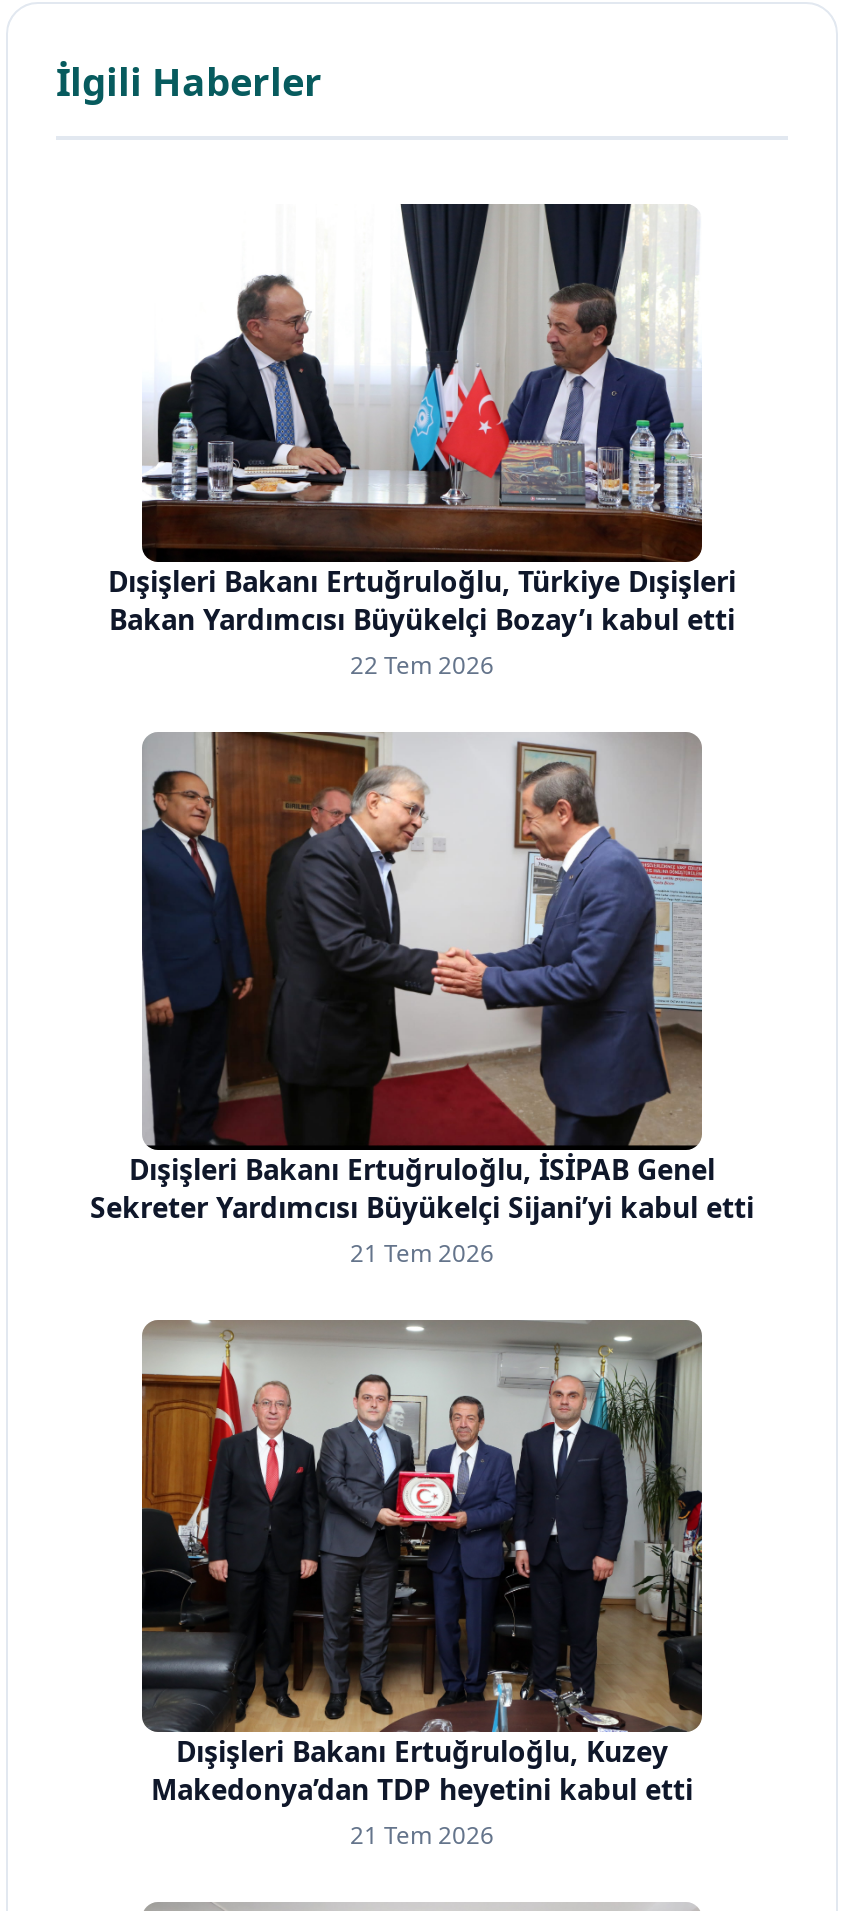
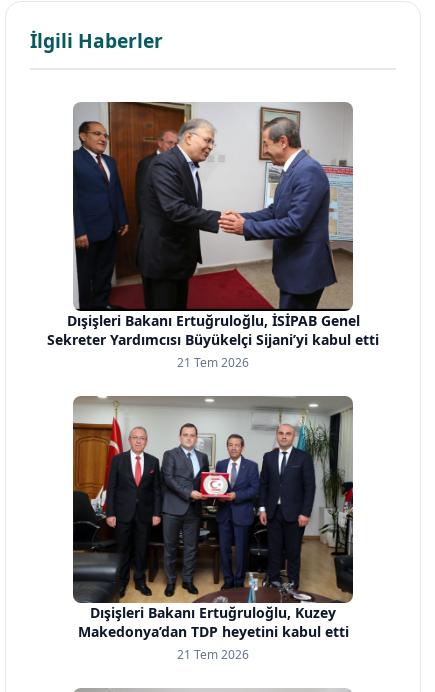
[108,202,736,681] [image] | Dışişleri Bakanı Ertuğruloğlu, Türkiye Dışişleri | Bakan Yardımcısı Büyükelçi Bozay’ı kabul etti | 22 Tem 2026 -> none

